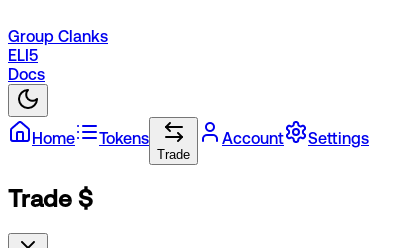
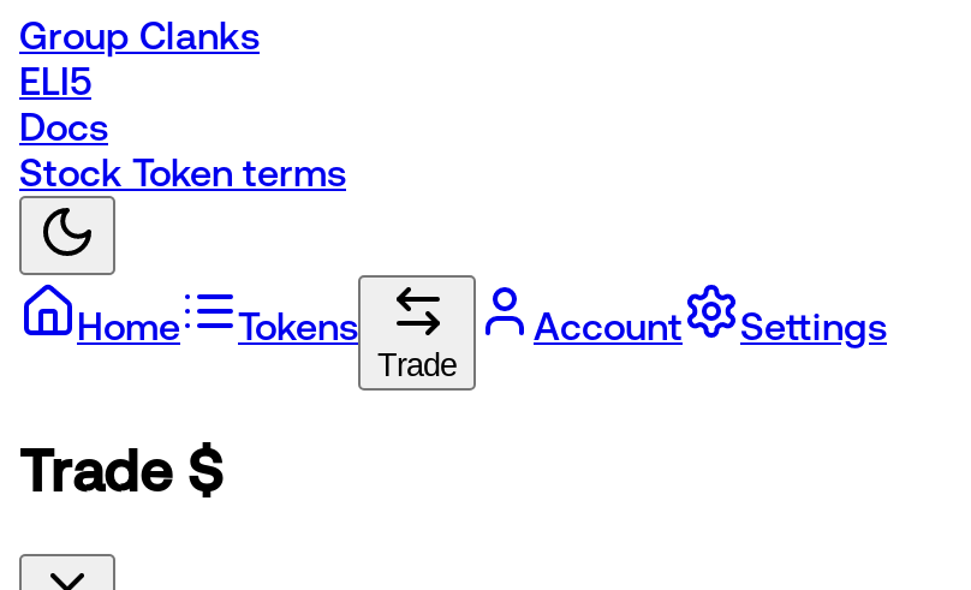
none -> [19,151,346,197] Stock Token terms

